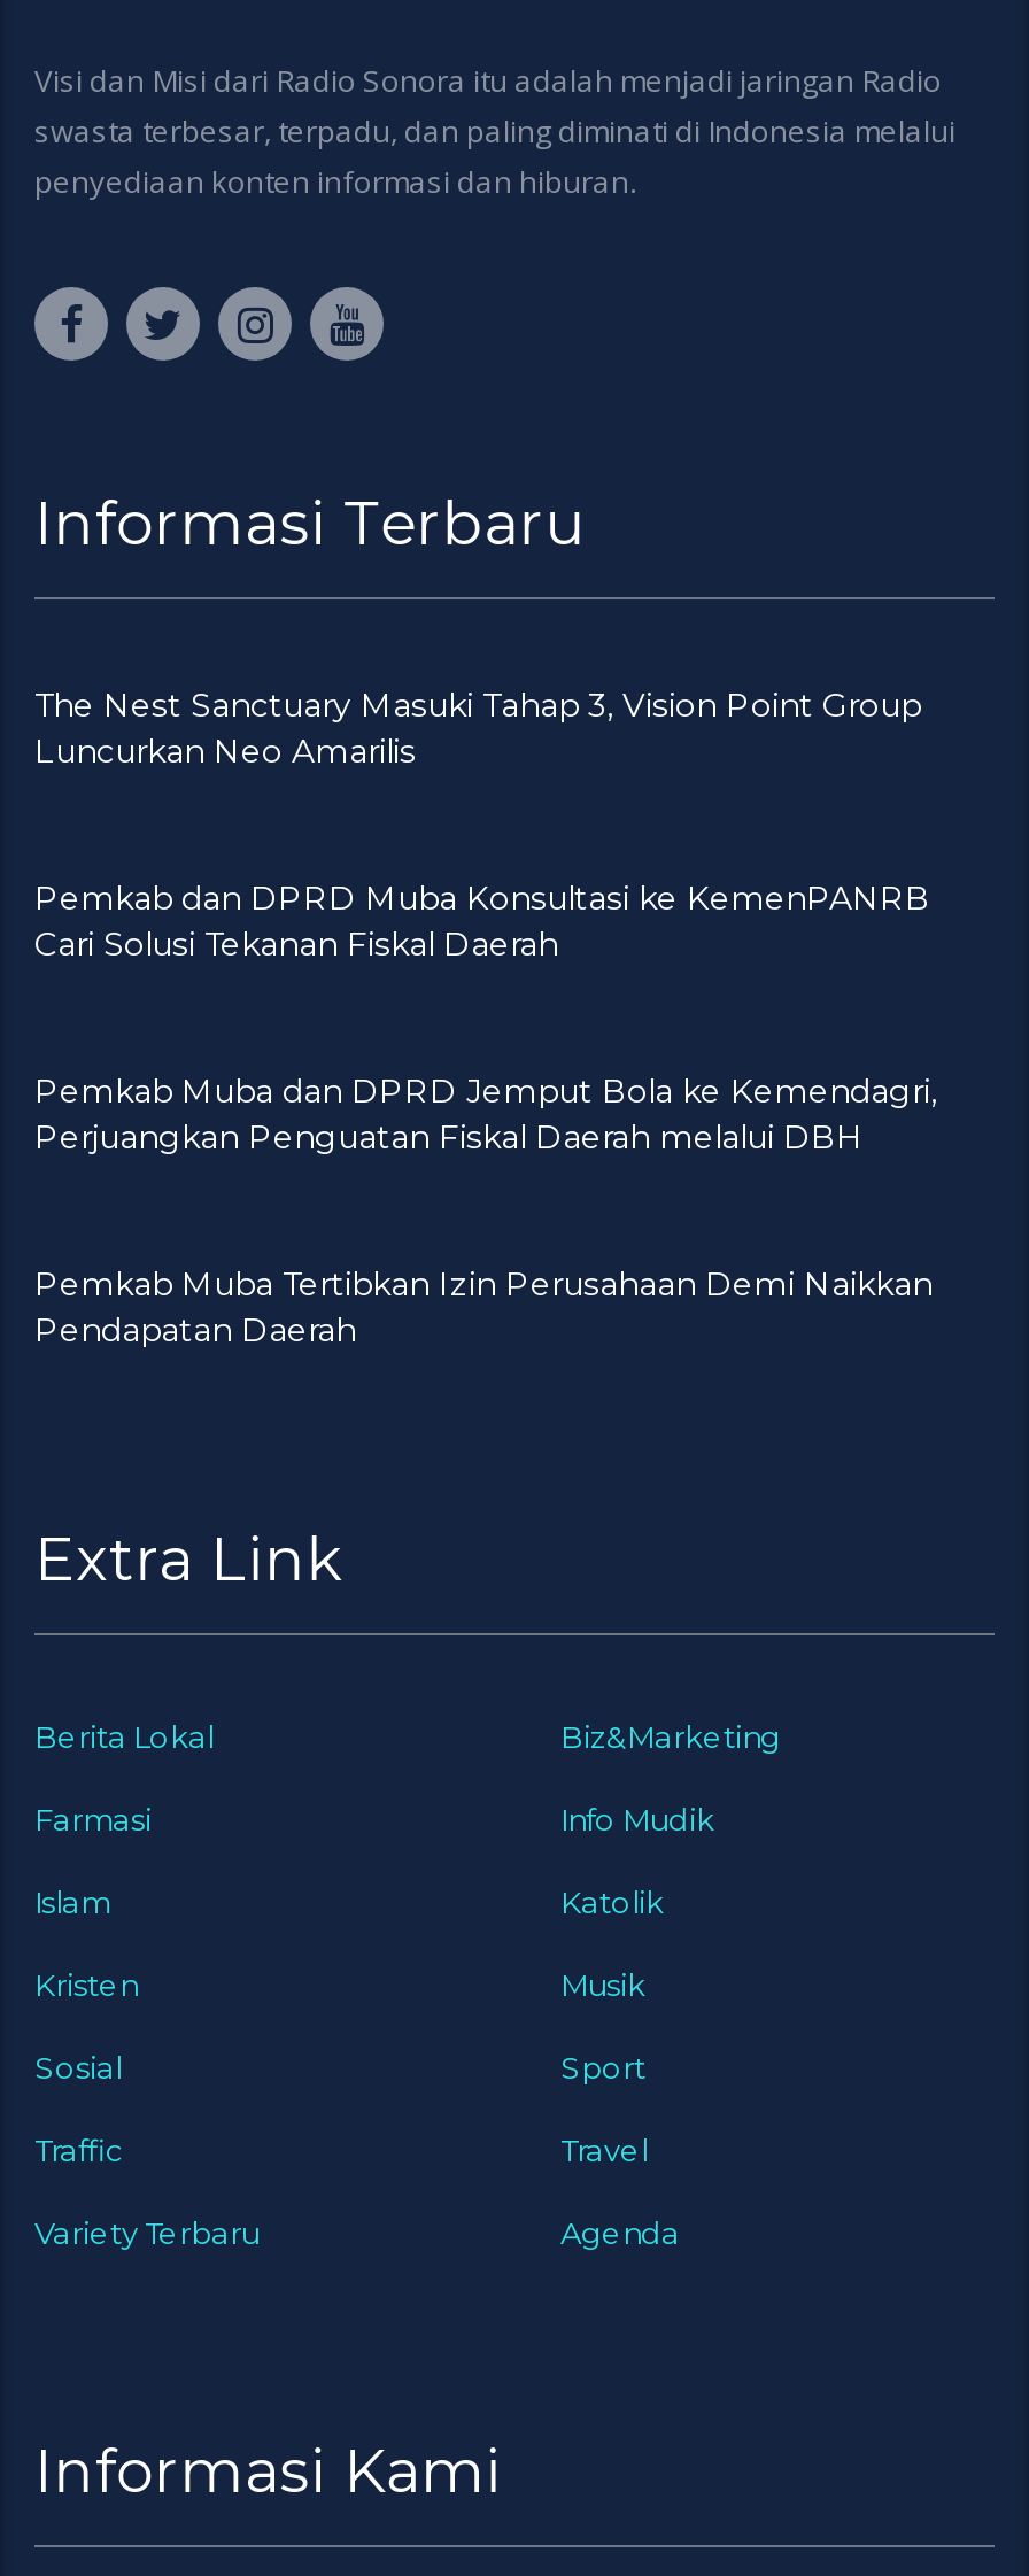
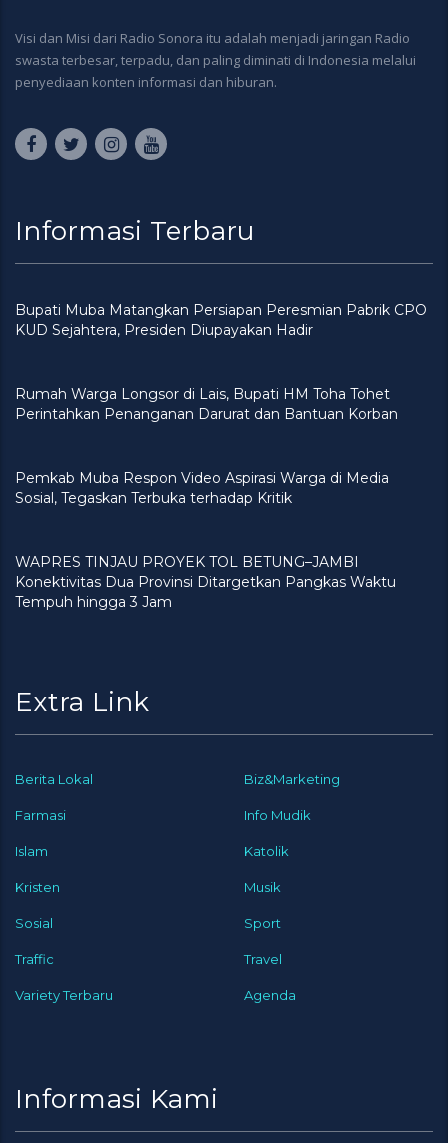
[34,683,921,771] The Nest Sanctuary Masuki Tahap 3, Vision Point Group | Luncurkan Neo Amarilis -> [15,300,427,338] Bupati Muba Matangkan Persiapan Peresmian Pabrik CPO | KUD Sejahtera, Presiden Diupayakan Hadir
[34,876,930,964] Pemkab dan DPRD Muba Konsultasi ke KemenPANRB | Cari Solusi Tekanan Fiskal Daerah -> [15,384,398,422] Rumah Warga Longsor di Lais, Bupati HM Toha Tohet | Perintahkan Penanganan Darurat dan Bantuan Korban
[34,1069,937,1157] Pemkab Muba dan DPRD Jemput Bola ke Kemendagri, | Perjuangkan Penguatan Fiskal Daerah melalui DBH -> [15,468,389,506] Pemkab Muba Respon Video Aspirasi Warga di Media | Sosial, Tegaskan Terbuka terhadap Kritik
[34,1262,933,1349] Pemkab Muba Tertibkan Izin Perusahaan Demi Naikkan | Pendapatan Daerah -> [15,552,396,610] WAPRES TINJAU PROYEK TOL BETUNG–JAMBI | Konektivitas Dua Provinsi Ditargetkan Pangkas Waktu | Tempuh hingga 3 Jam

